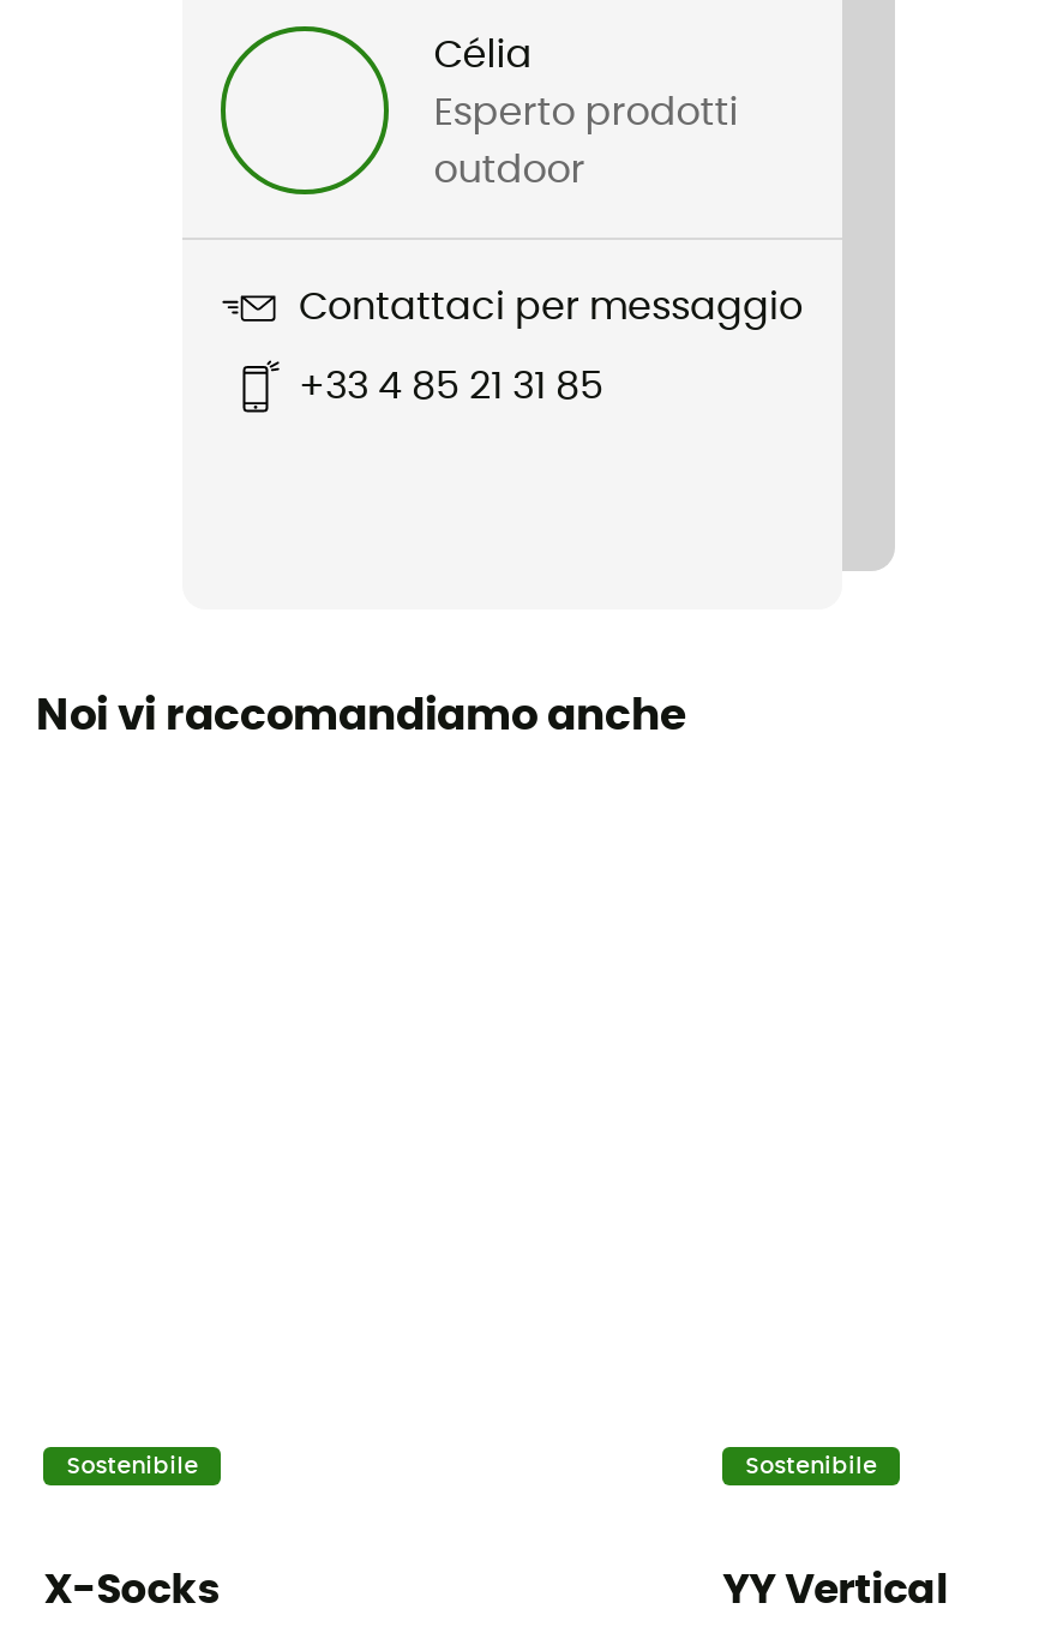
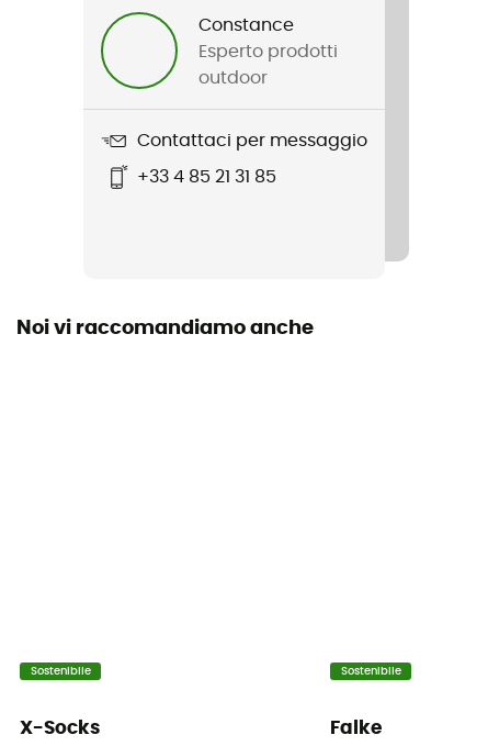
[434,35,532,74] Célia -> [198,16,294,34] Constance
[723,1571,948,1611] YY Vertical -> [330,719,382,738] Falke

